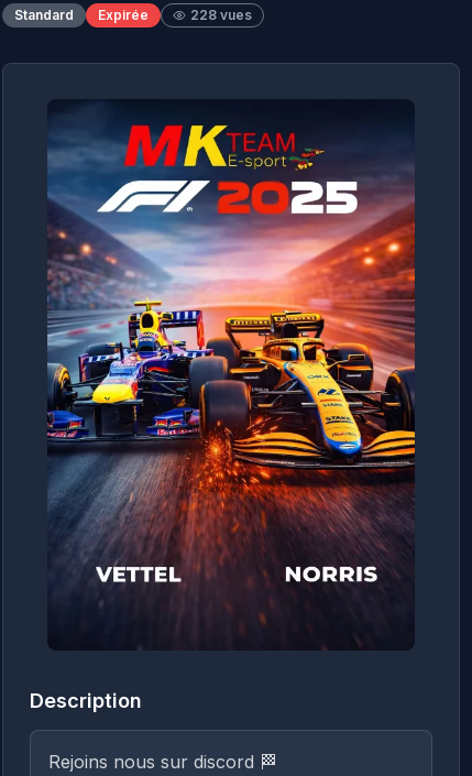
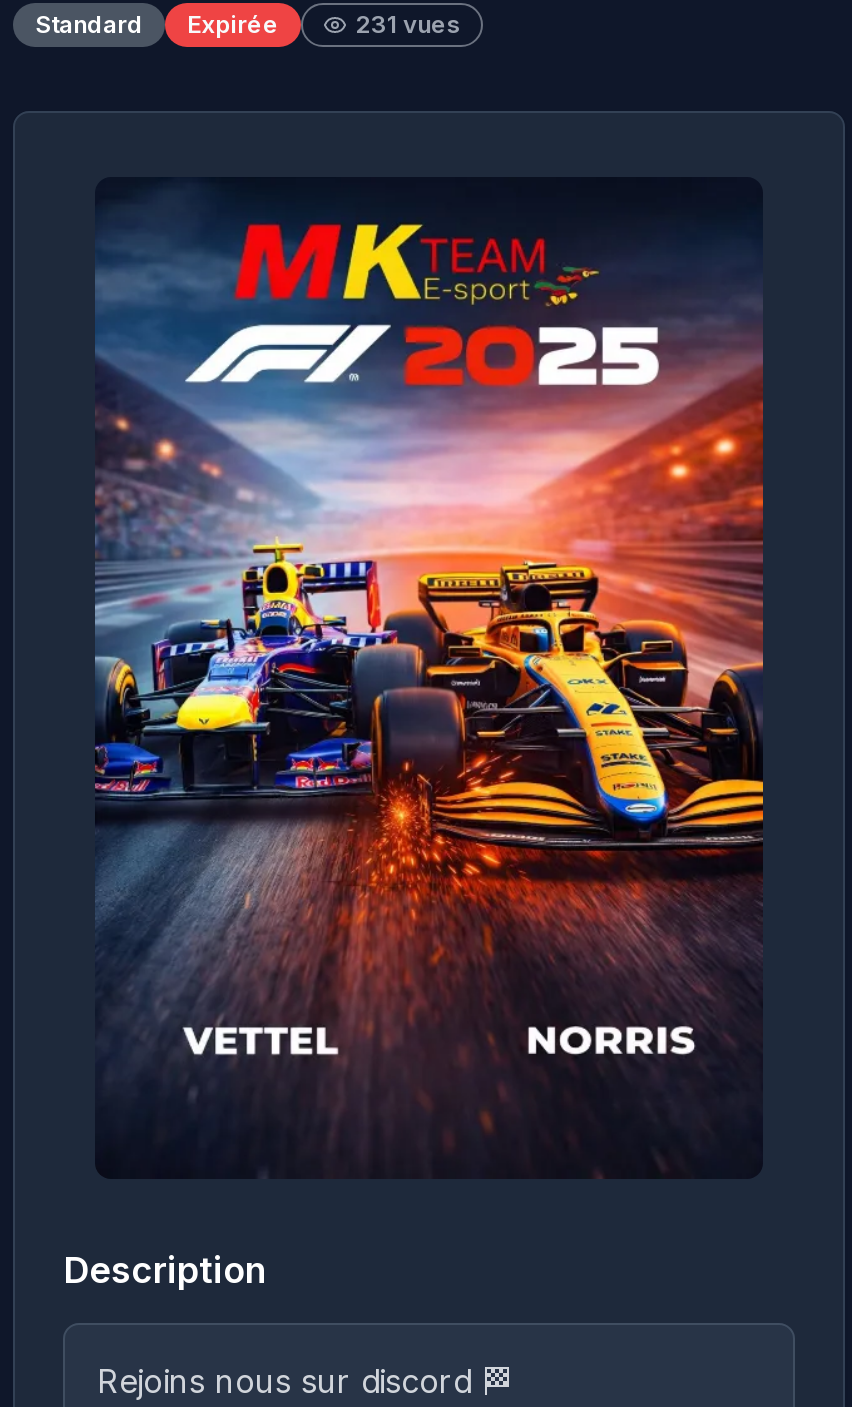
[190,7,252,23] 228 vues -> [355,9,461,39] 231 vues

